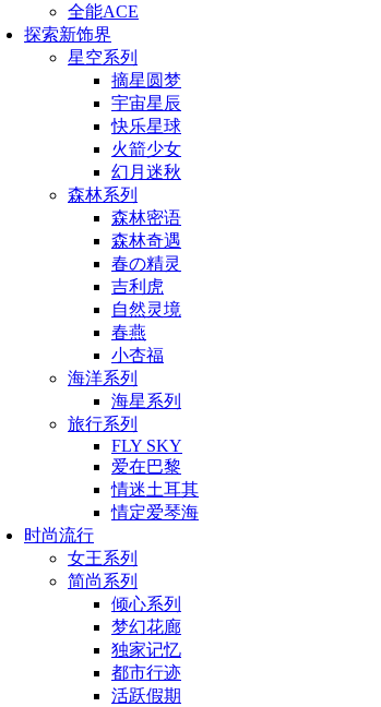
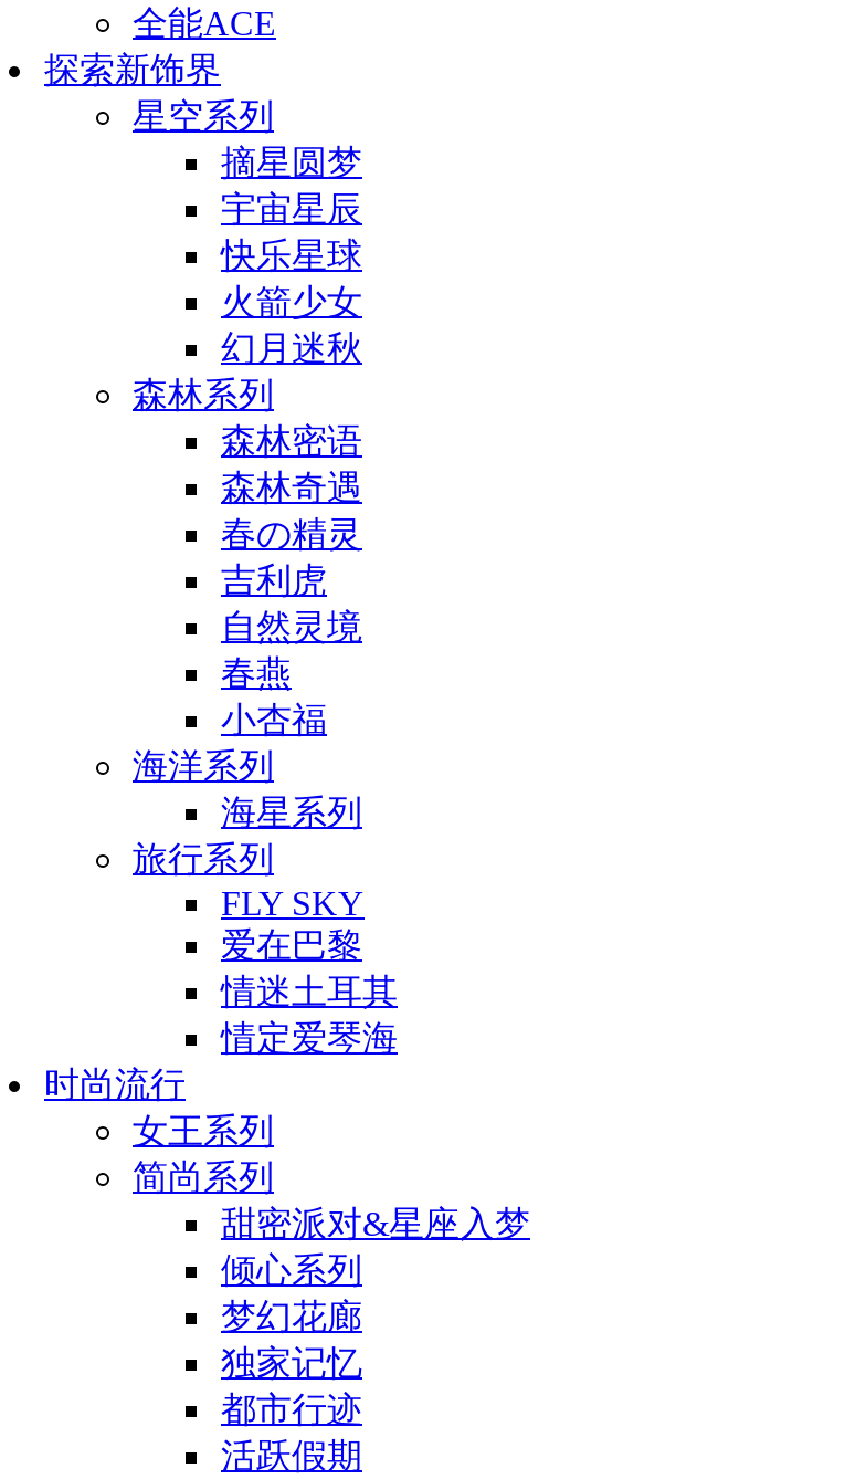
none -> [221,1205,530,1242] 甜密派对&星座入梦

